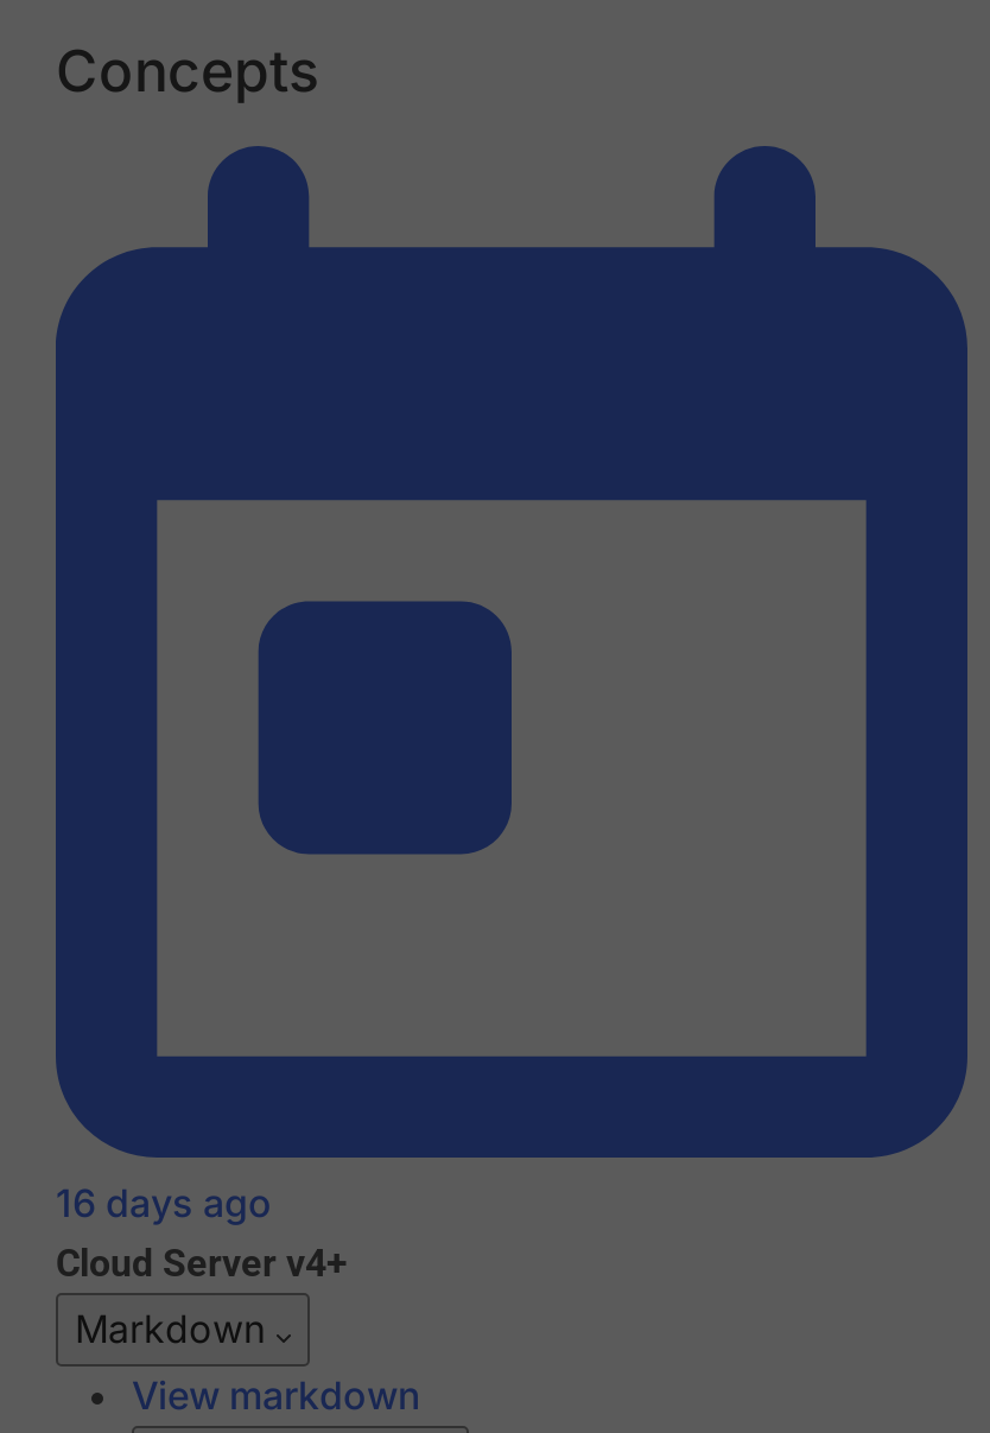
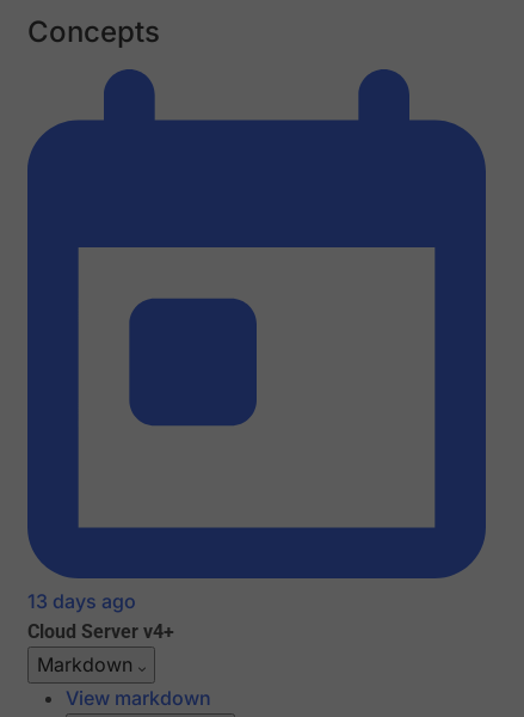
[56,1180,272,1228] 16 days ago -> [27,590,136,614] 13 days ago

